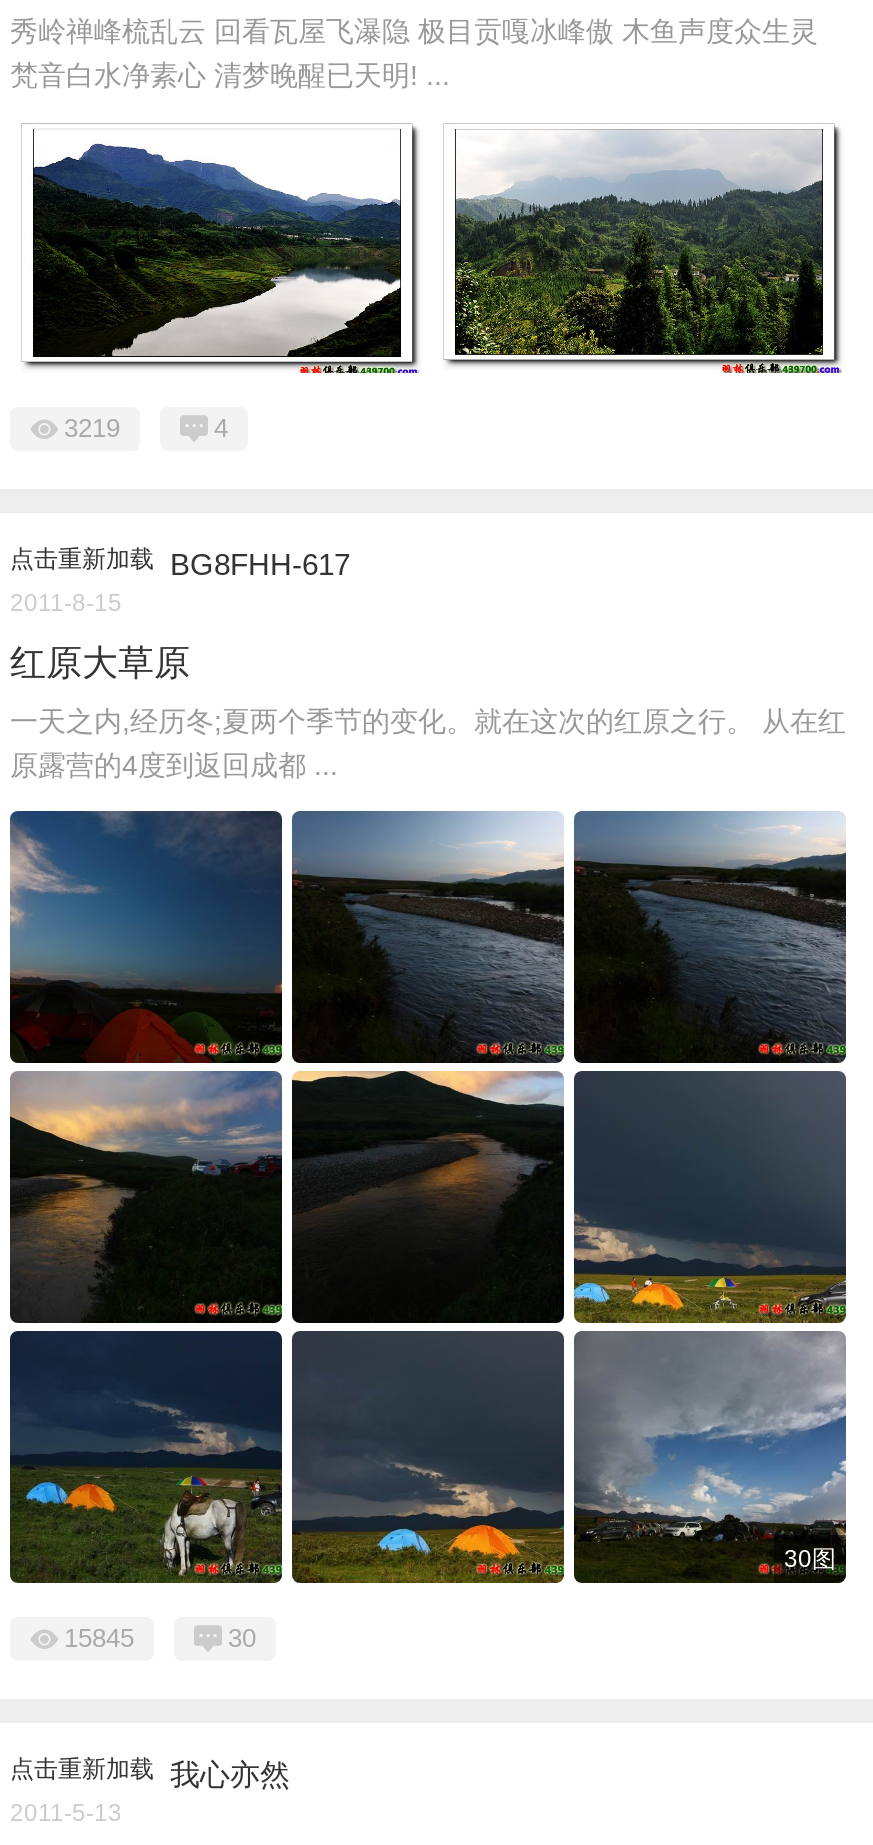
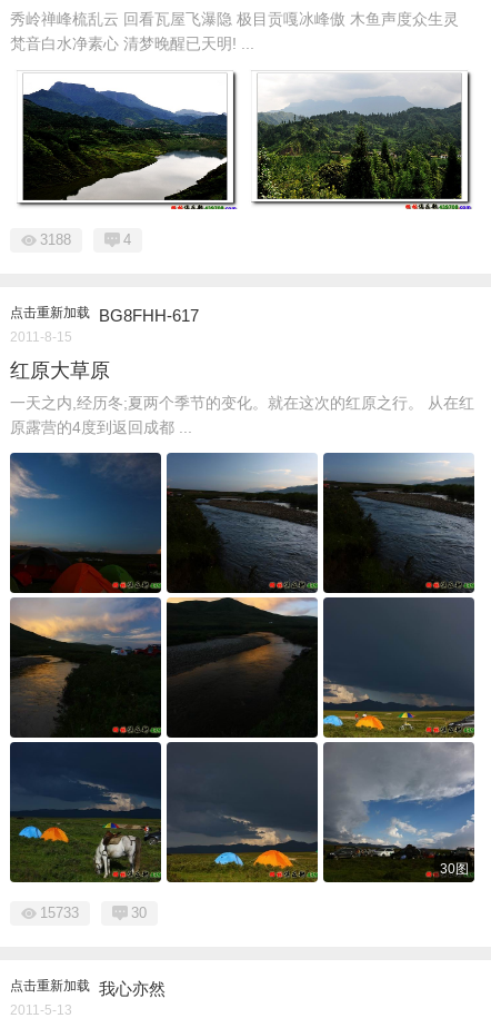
[64,413,120,443] 3219 -> [40,231,71,248] 3188
[64,1623,134,1653] 15845 -> [40,904,79,921] 15733

